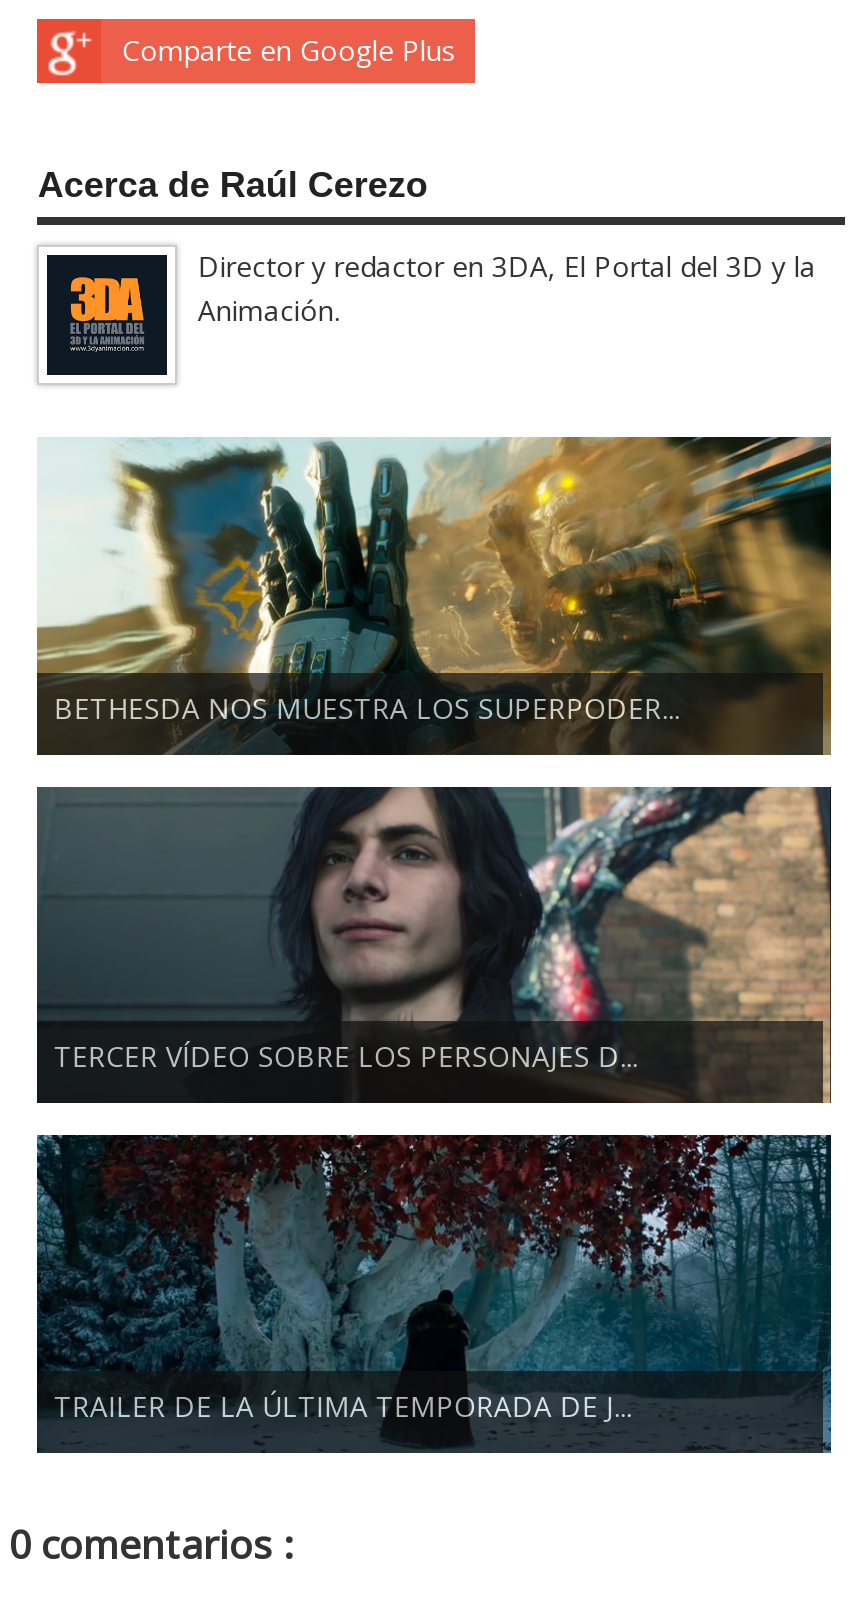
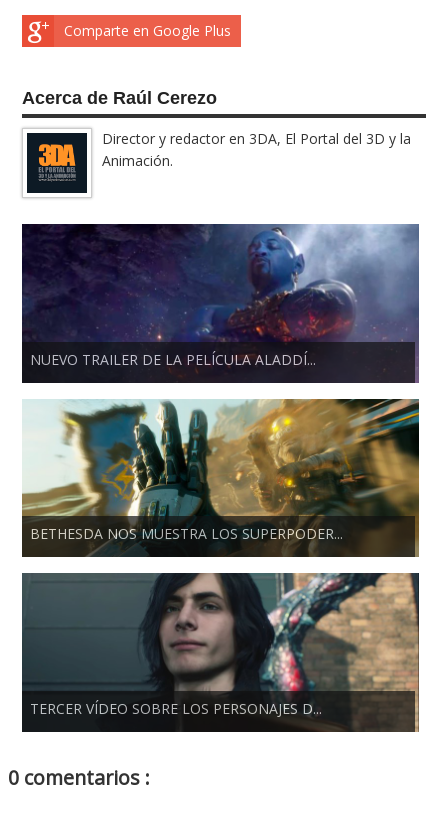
none -> [21,223,420,383] [image] | NUEVO TRAILER DE LA PELÍCULA ALADDÍ...
moved [33,435,835,1076] -> [20,397,421,718]: [image] | BETHESDA NOS MUESTRA LOS SUPERPODER... | TERCER VÍDEO SOBRE LOS PERSONAJES D...
[39,1133,833,1455] [image] | TRAILER DE LA ÚLTIMA TEMPORADA DE J... -> none

